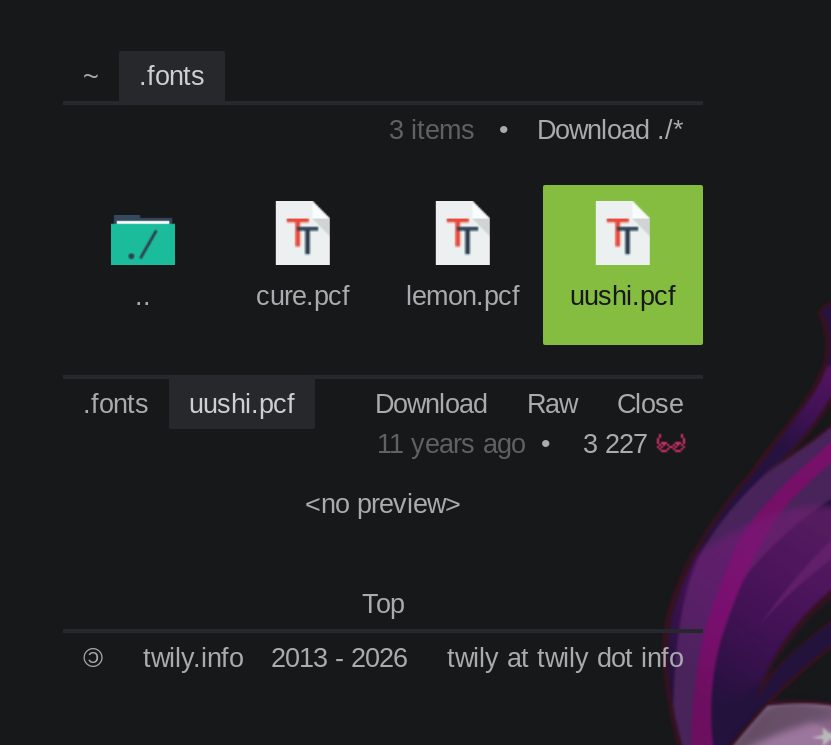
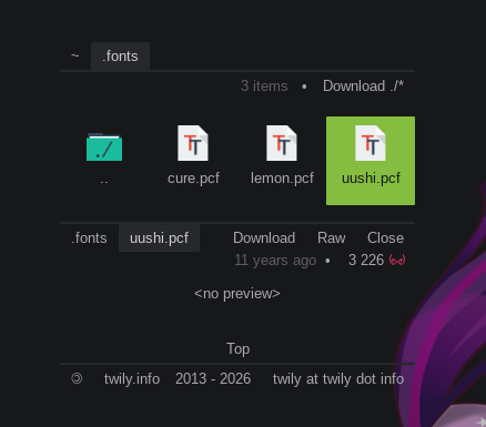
[377,429,647,459] 11 years ago • 3 227 -> [234,252,384,268] 11 years ago • 3 226

